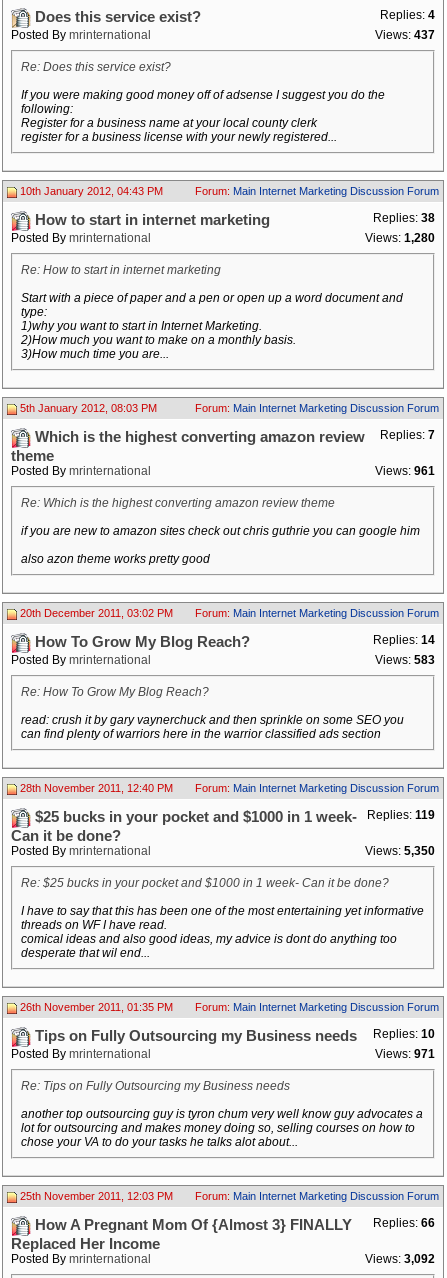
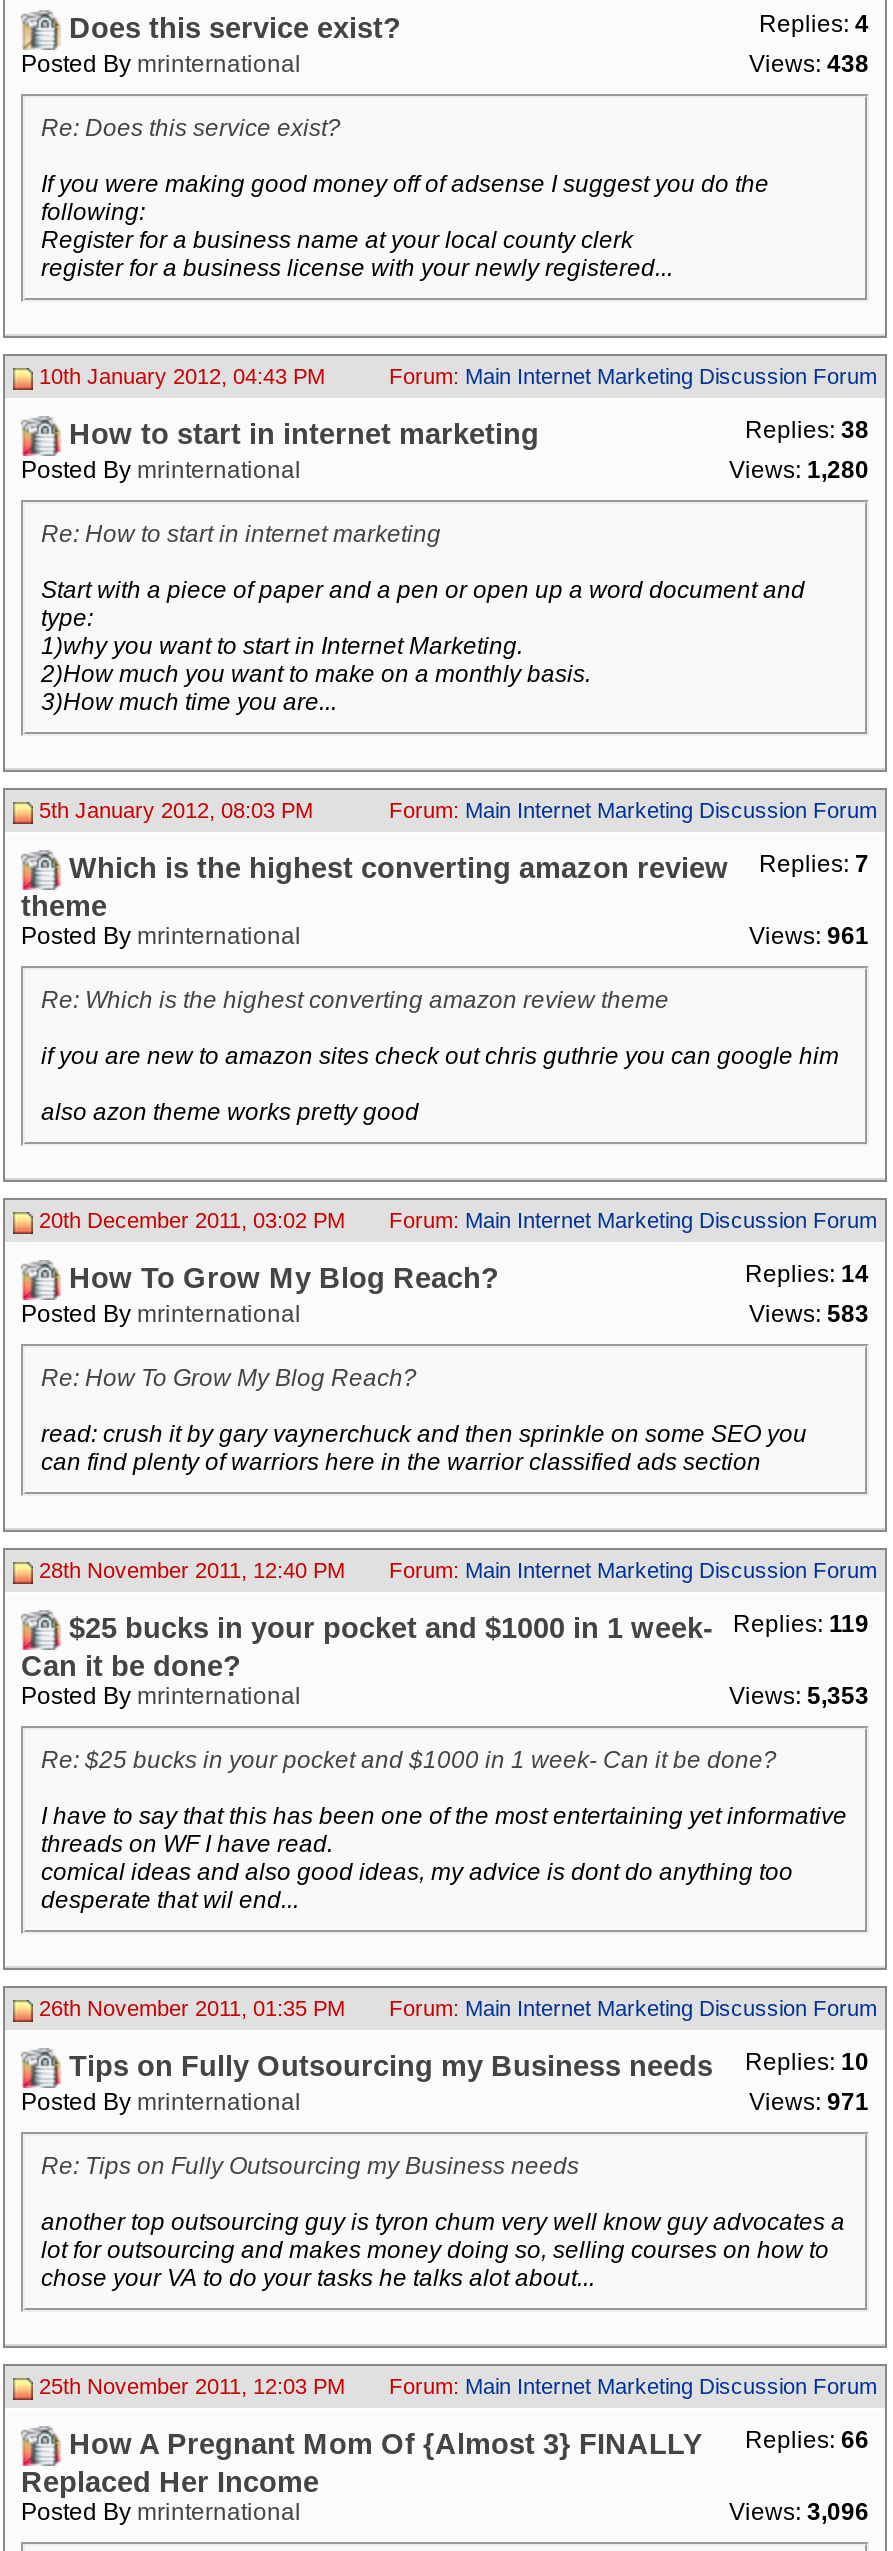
[375,28,435,42] Views: 437 -> [749,50,869,78] Views: 438
[365,844,435,858] Views: 5,350 -> [729,1682,869,1710] Views: 5,353
[365,1252,435,1266] Views: 3,092 -> [729,2498,869,2526] Views: 3,096

